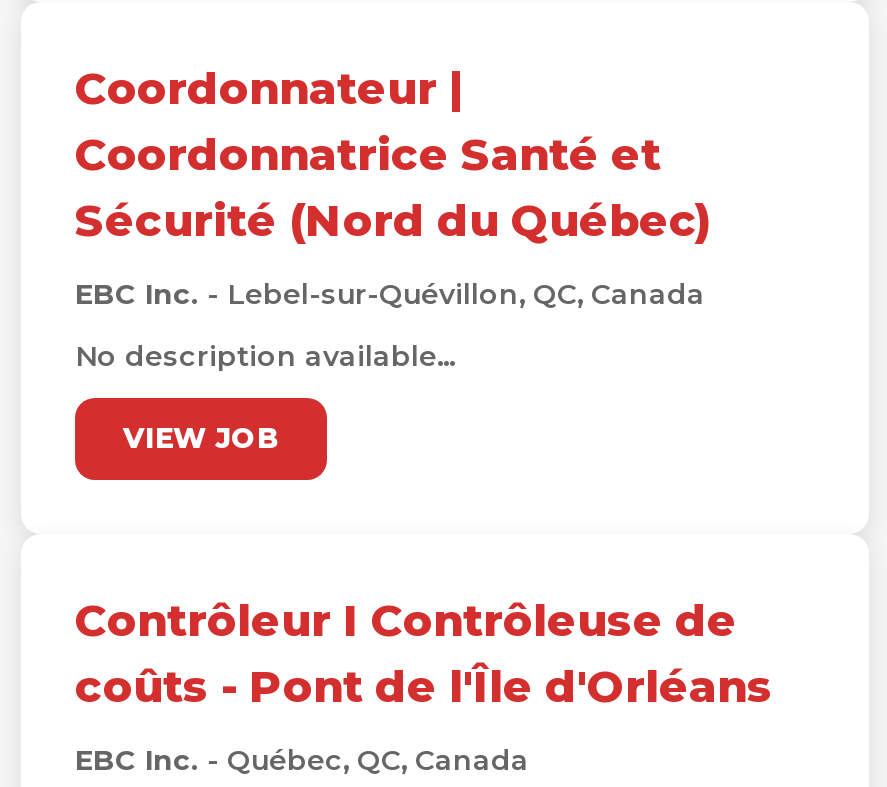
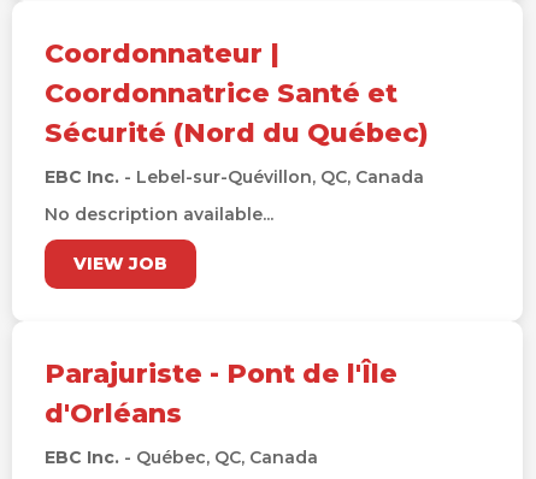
[75,594,773,714] Contrôleur I Contrôleuse de | coûts - Pont de l'Île d'Orléans -> [45,357,397,430] Parajuriste - Pont de l'Île | d'Orléans

